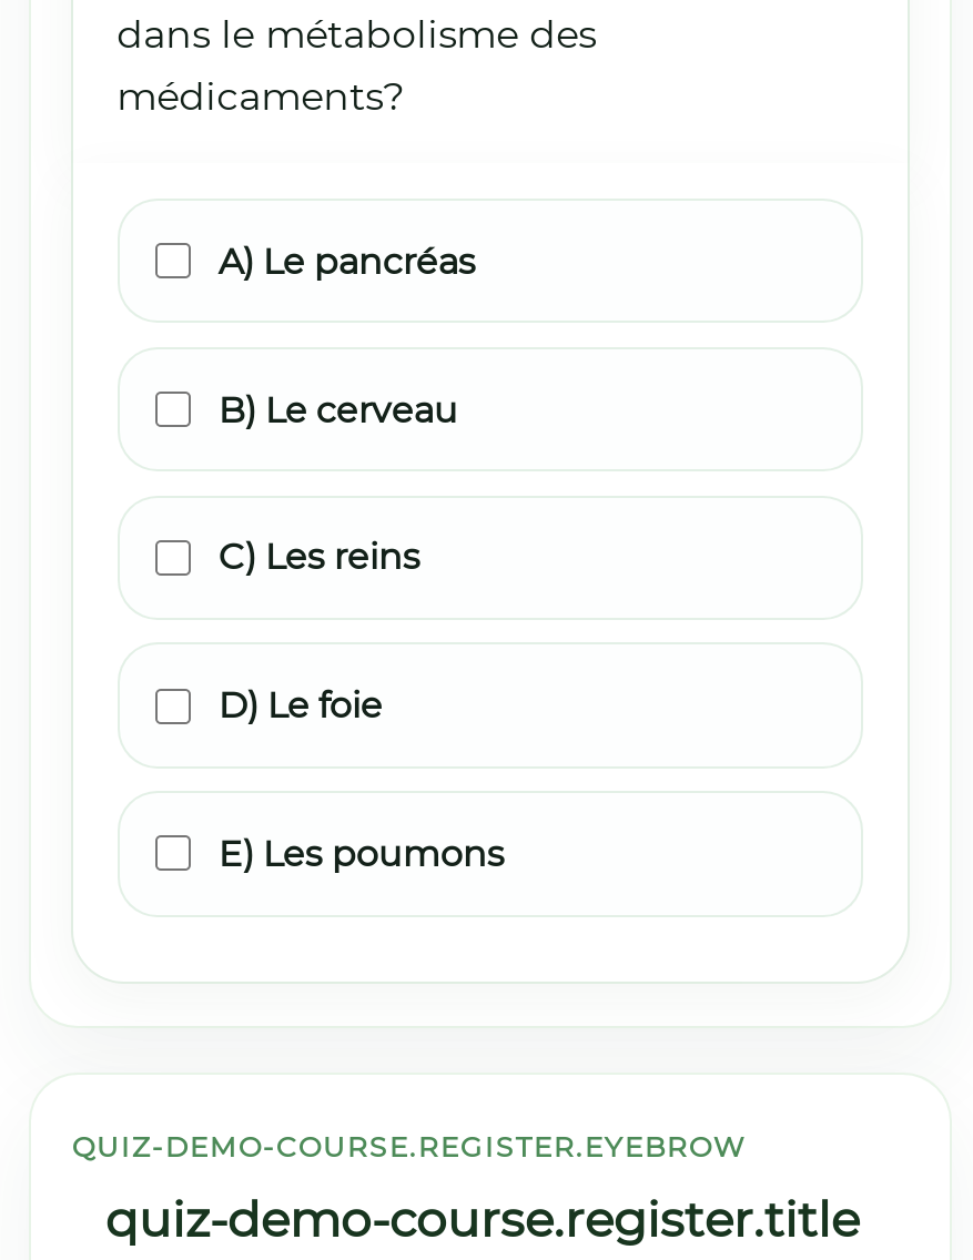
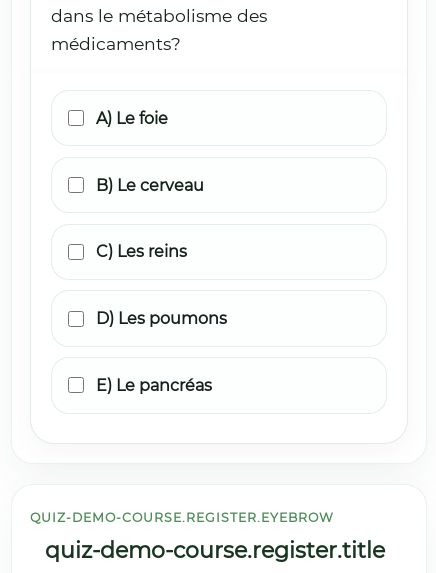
[218,240,476,282] A) Le pancréas -> [96,109,168,128] A) Le foie
[218,685,383,727] D) Le foie -> [96,309,227,328] D) Les poumons
[218,833,505,875] E) Les poumons -> [96,376,212,395] E) Le pancréas

